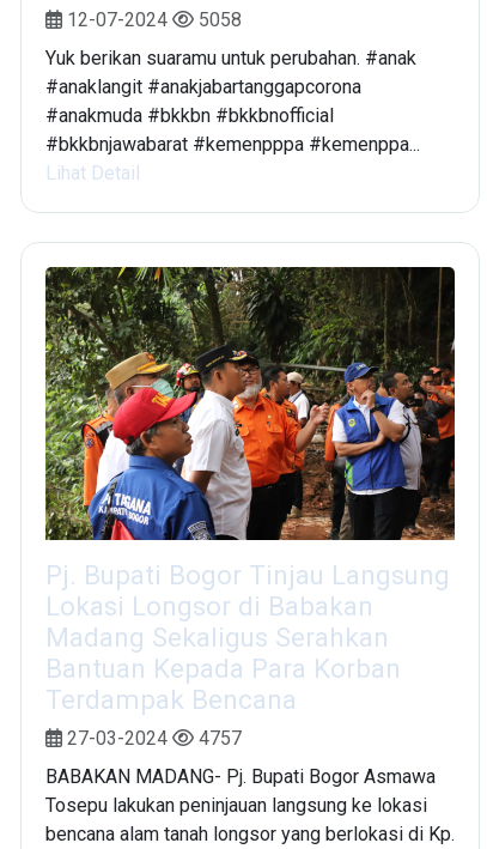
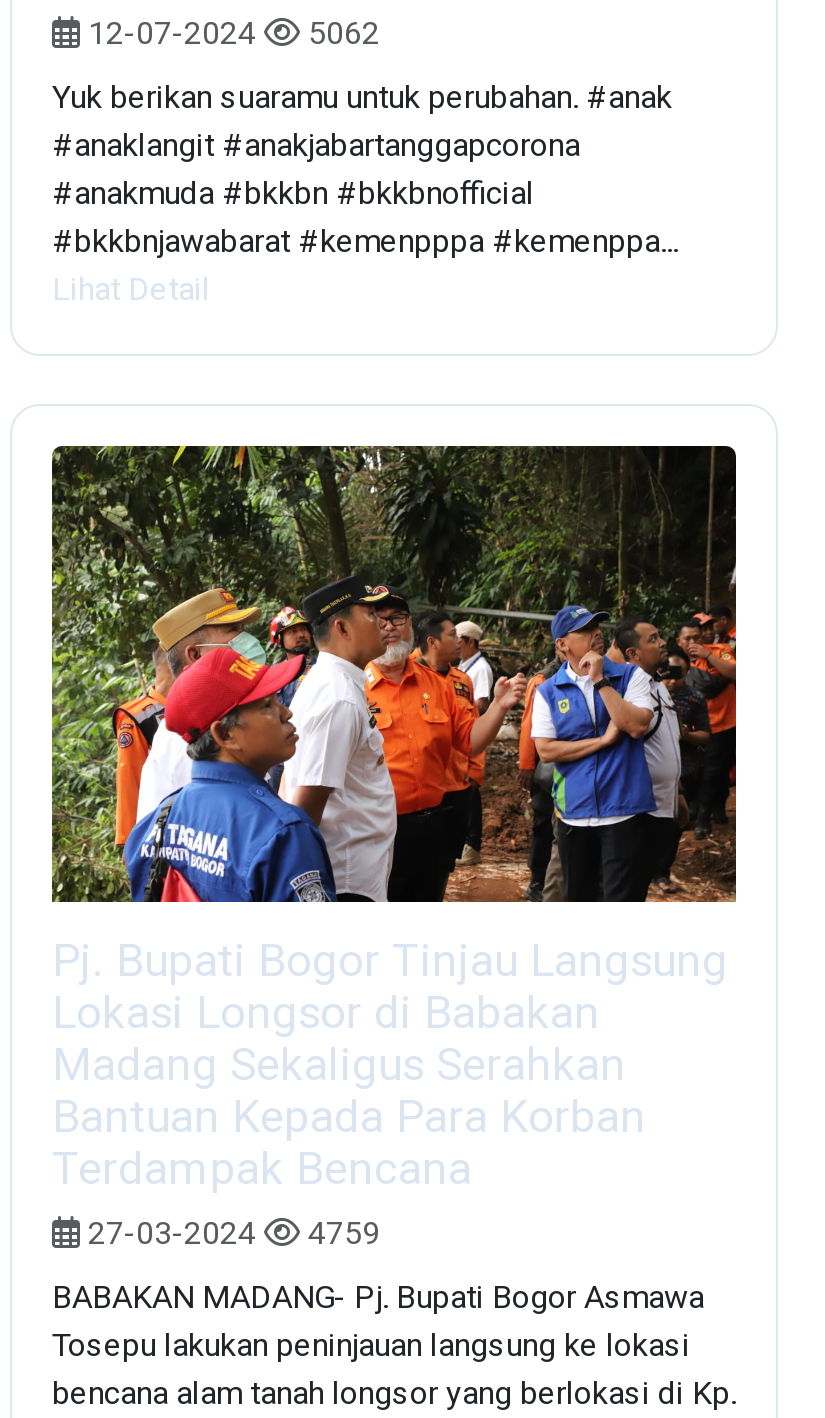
[62,8,242,31] 12-07-2024 5058 -> [80,14,380,52] 12-07-2024 5062
[62,727,242,749] 27-03-2024 4757 -> [80,1214,380,1252] 27-03-2024 4759

